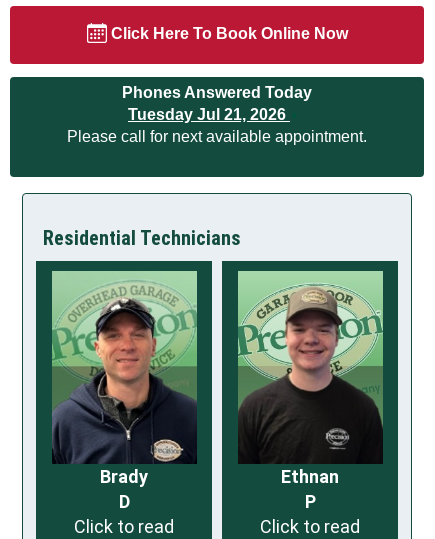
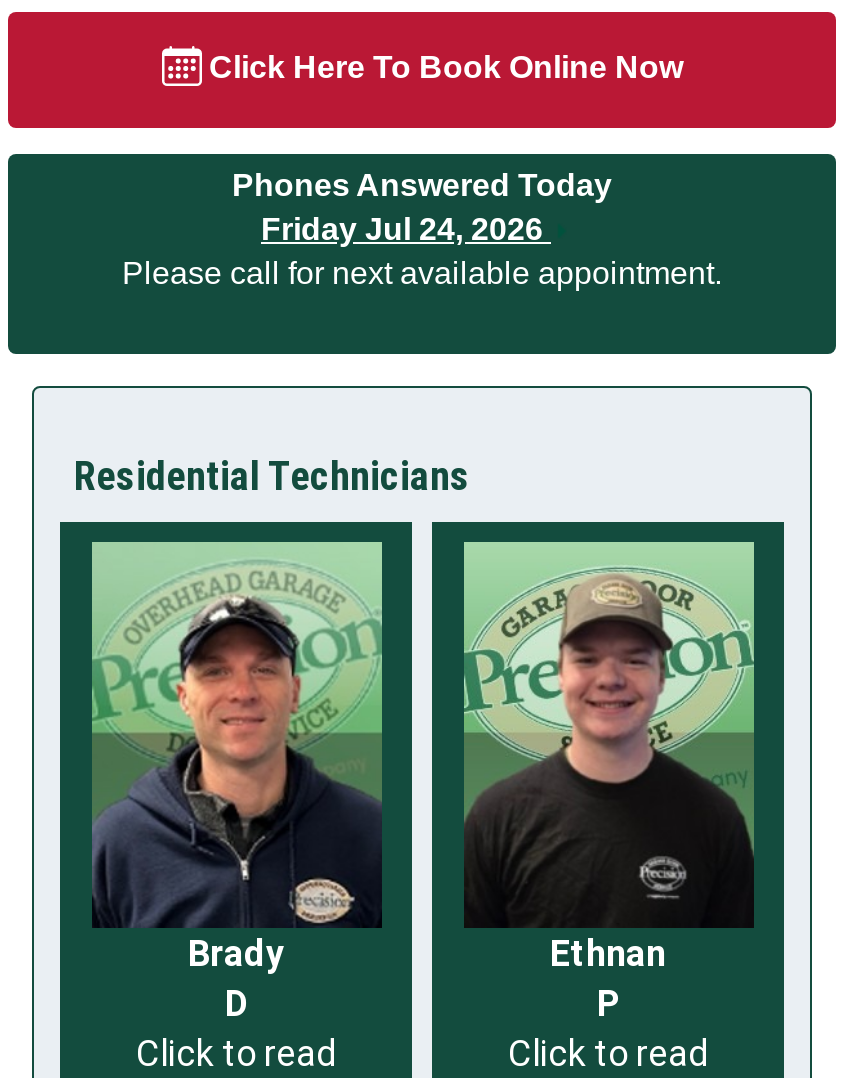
[128,106,290,123] Tuesday Jul 21, 2026 -> [261,212,551,246] Friday Jul 24, 2026

